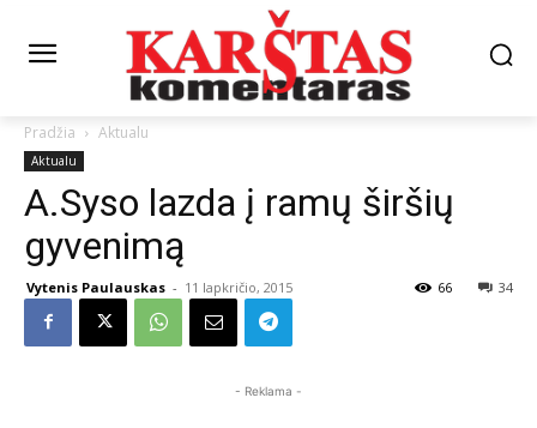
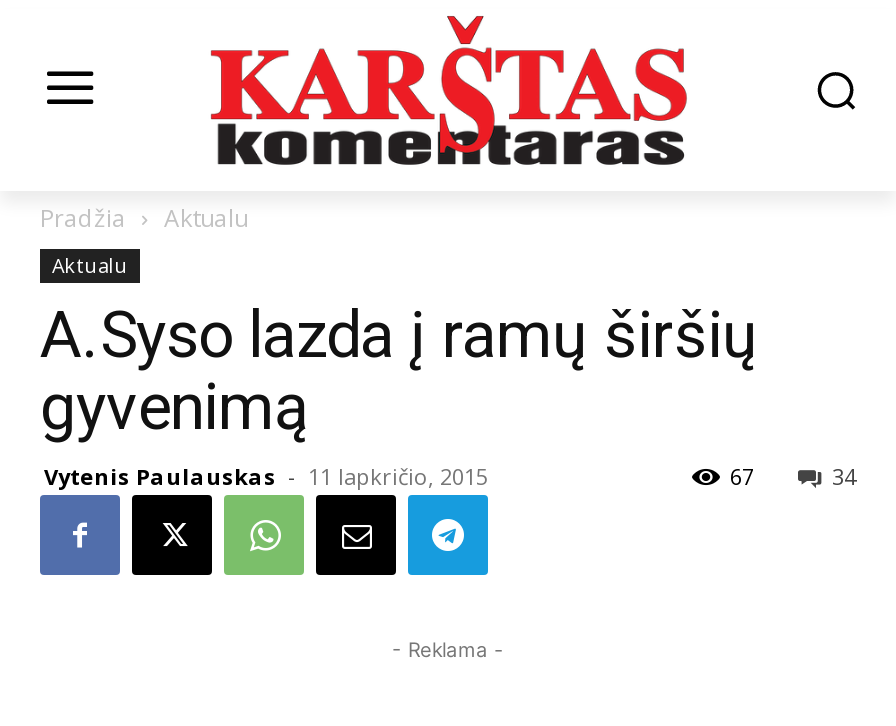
[438,278,452,296] 66 -> [730,462,754,492] 67

